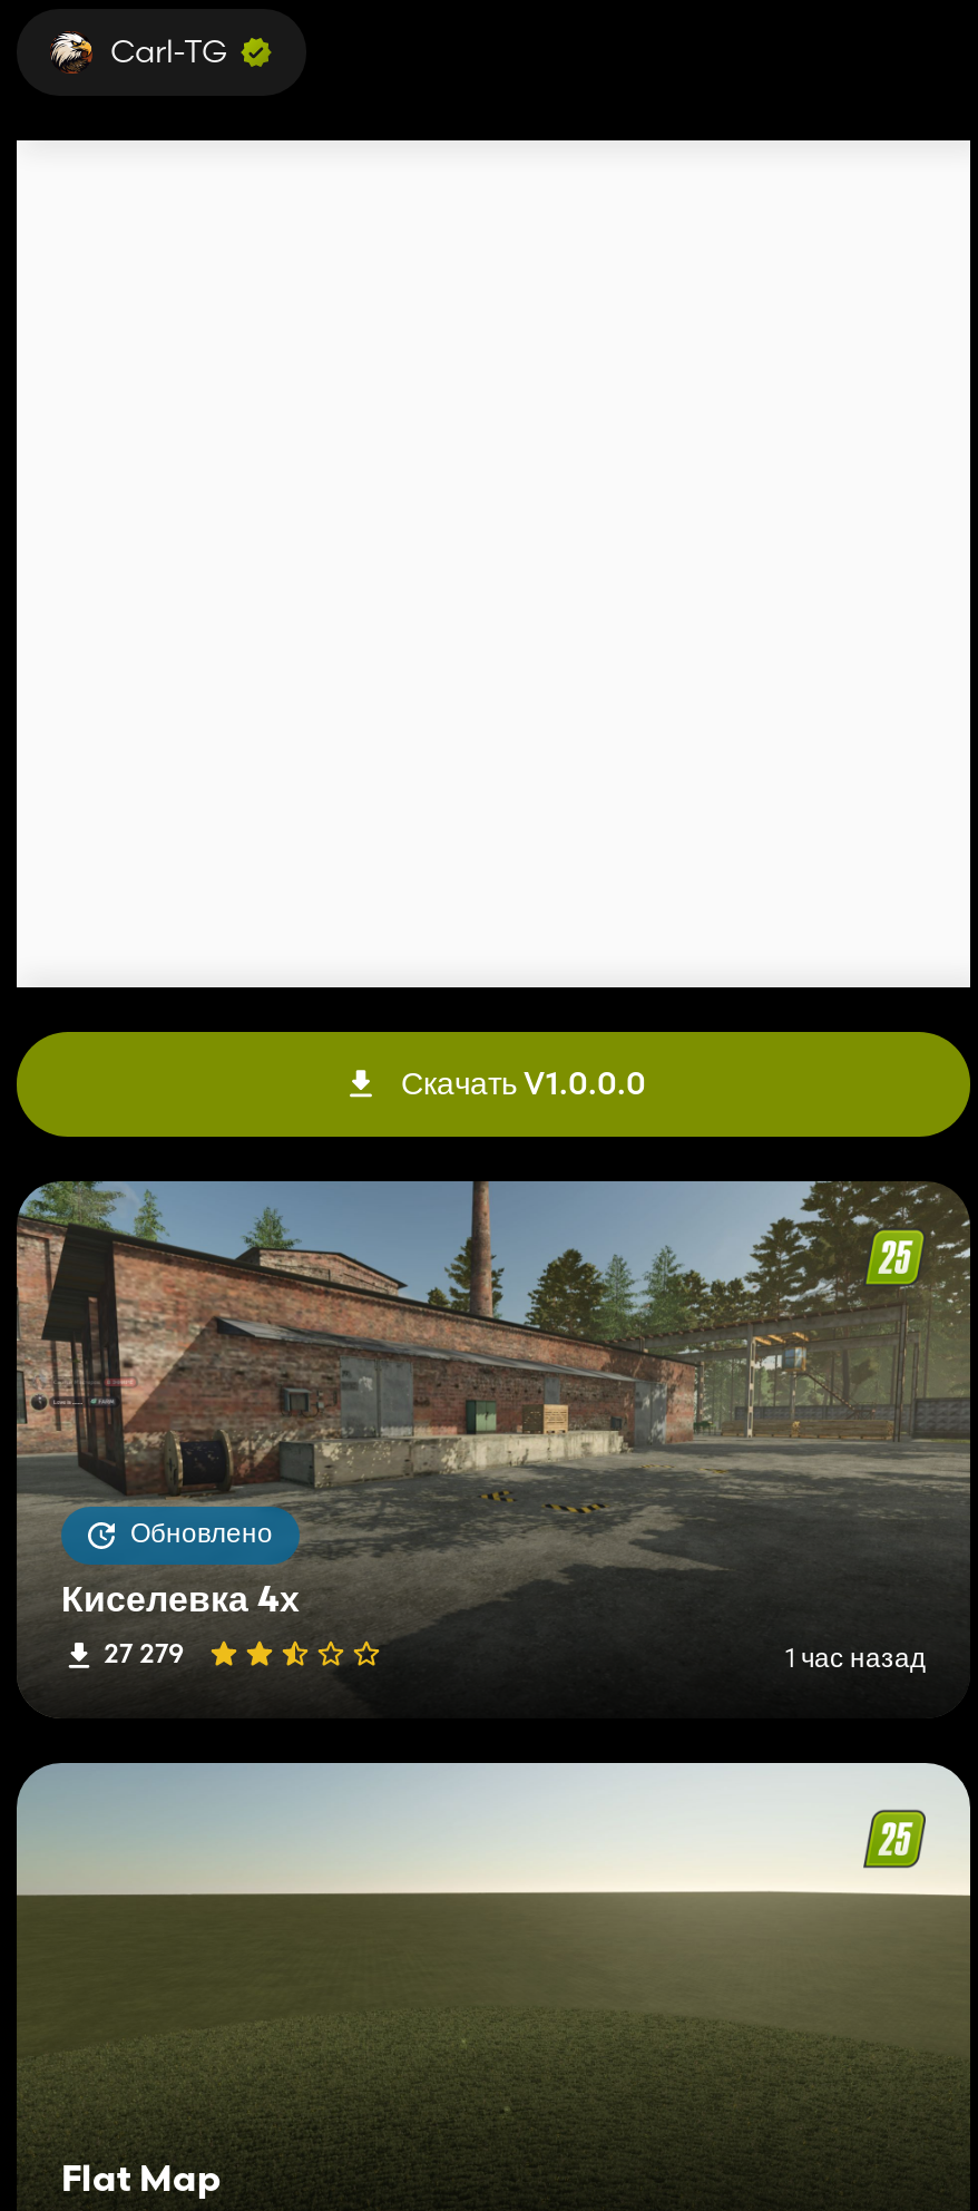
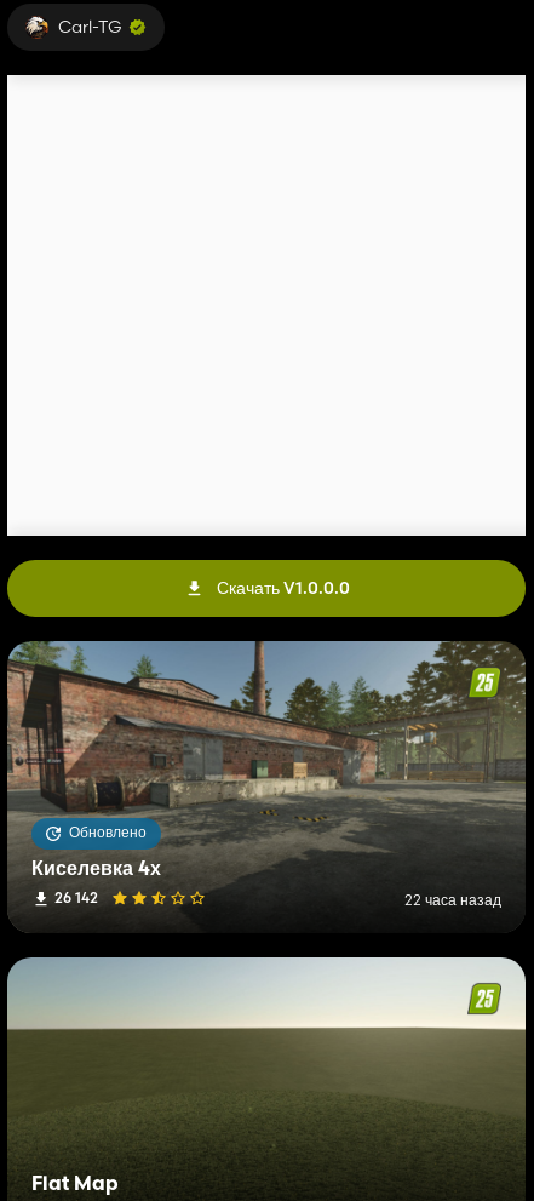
[104,1636,184,1669] 27 279 -> [54,888,98,907] 26 142
[785,1639,926,1673] 1 час назад -> [404,890,501,908] 22 часа назад

